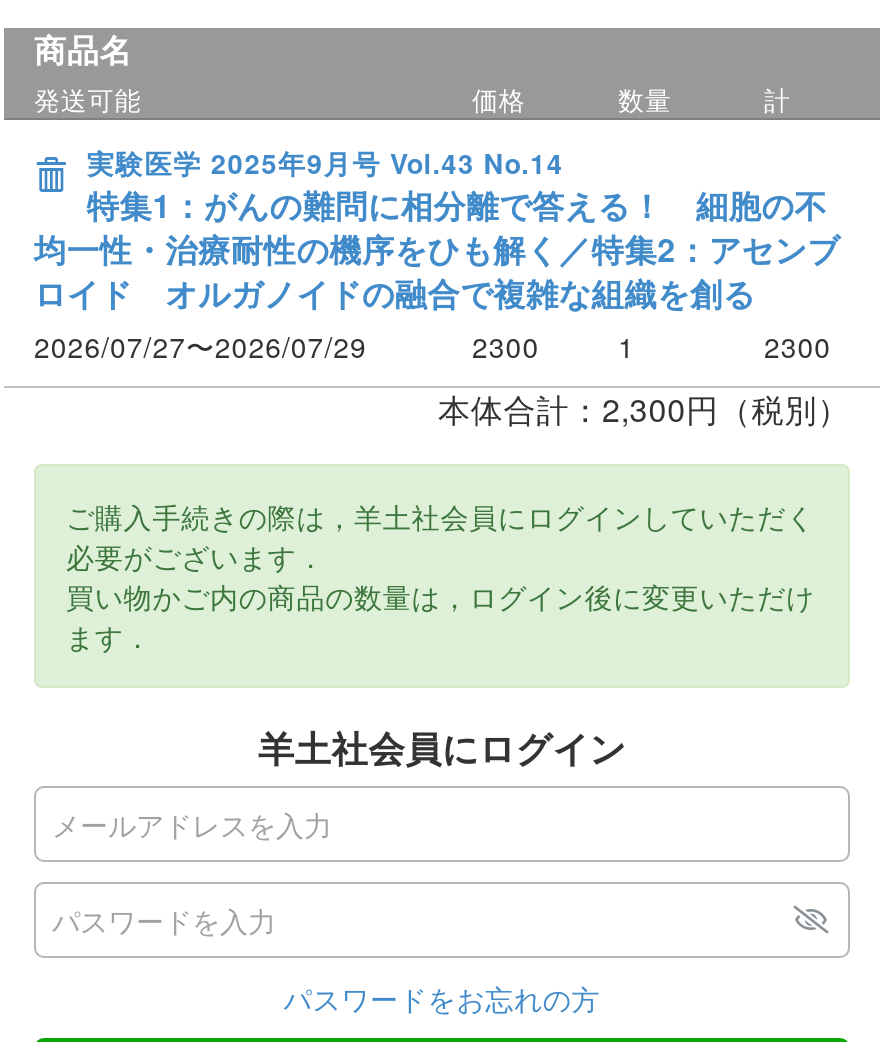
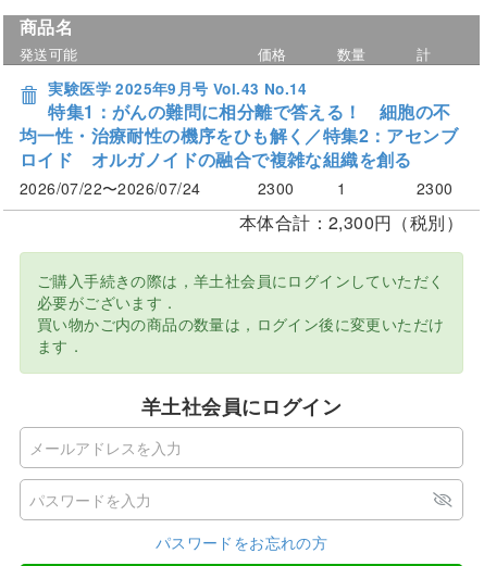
[34,326,367,366] 2026/07/27〜2026/07/29 -> [20,177,201,199] 2026/07/22〜2026/07/24

